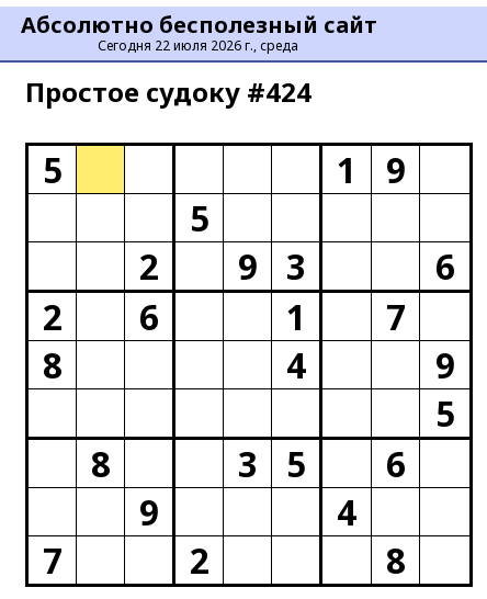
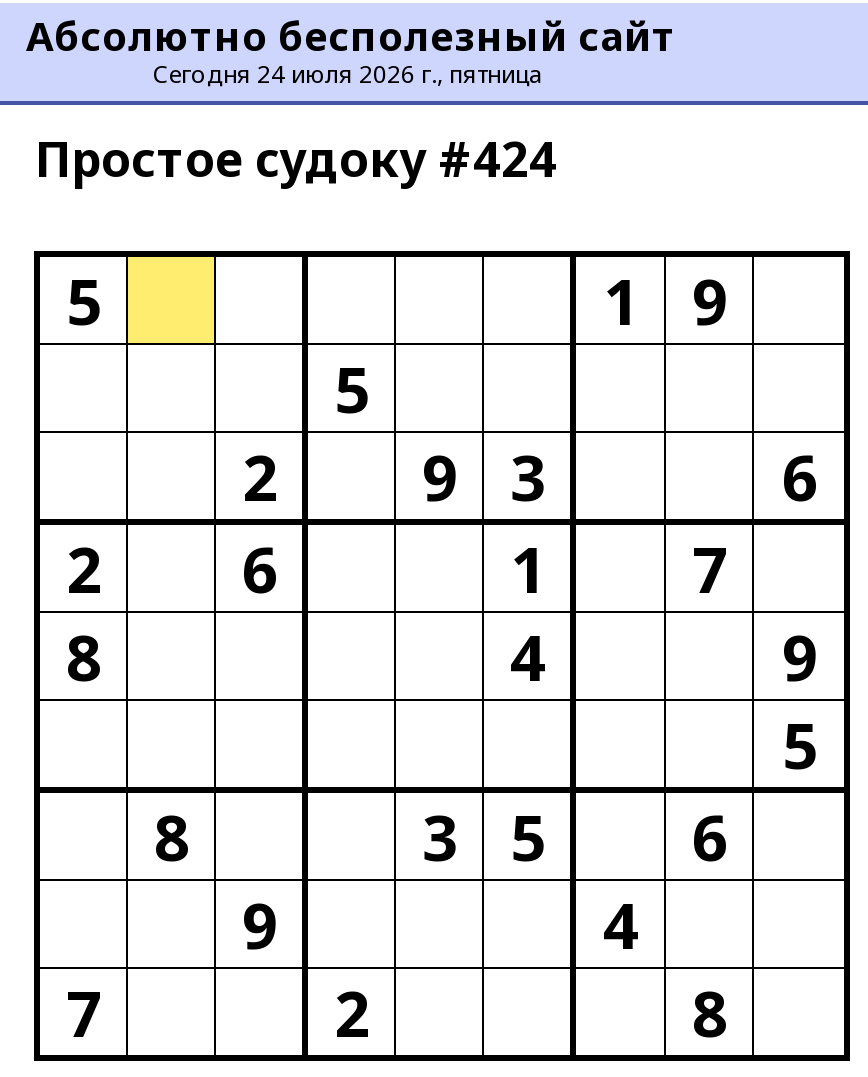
[97,36,298,55] Сегодня 22 июля 2026 г., среда -> [153,57,543,91] Сегодня 24 июля 2026 г., пятница

